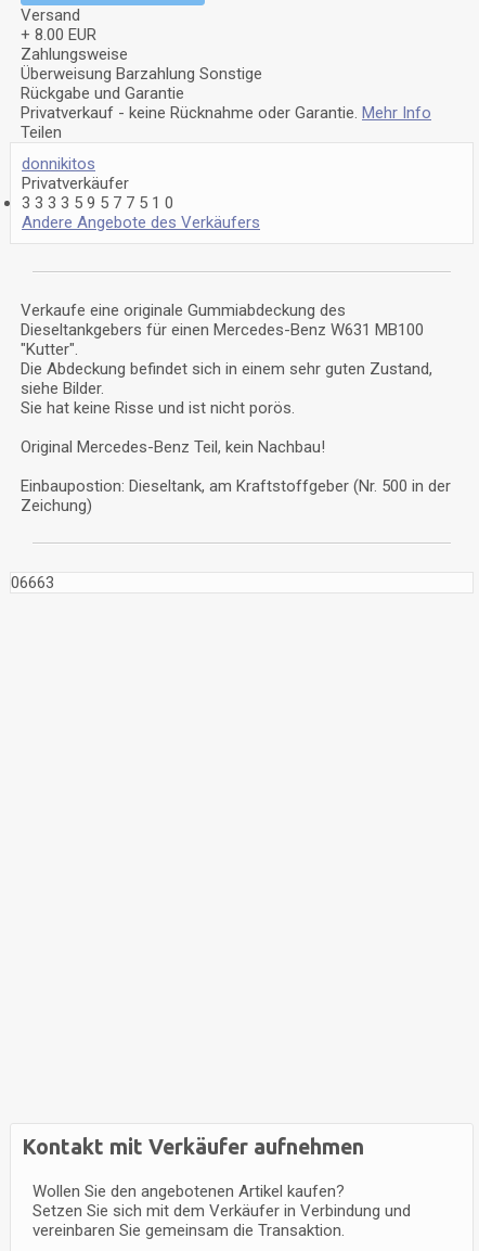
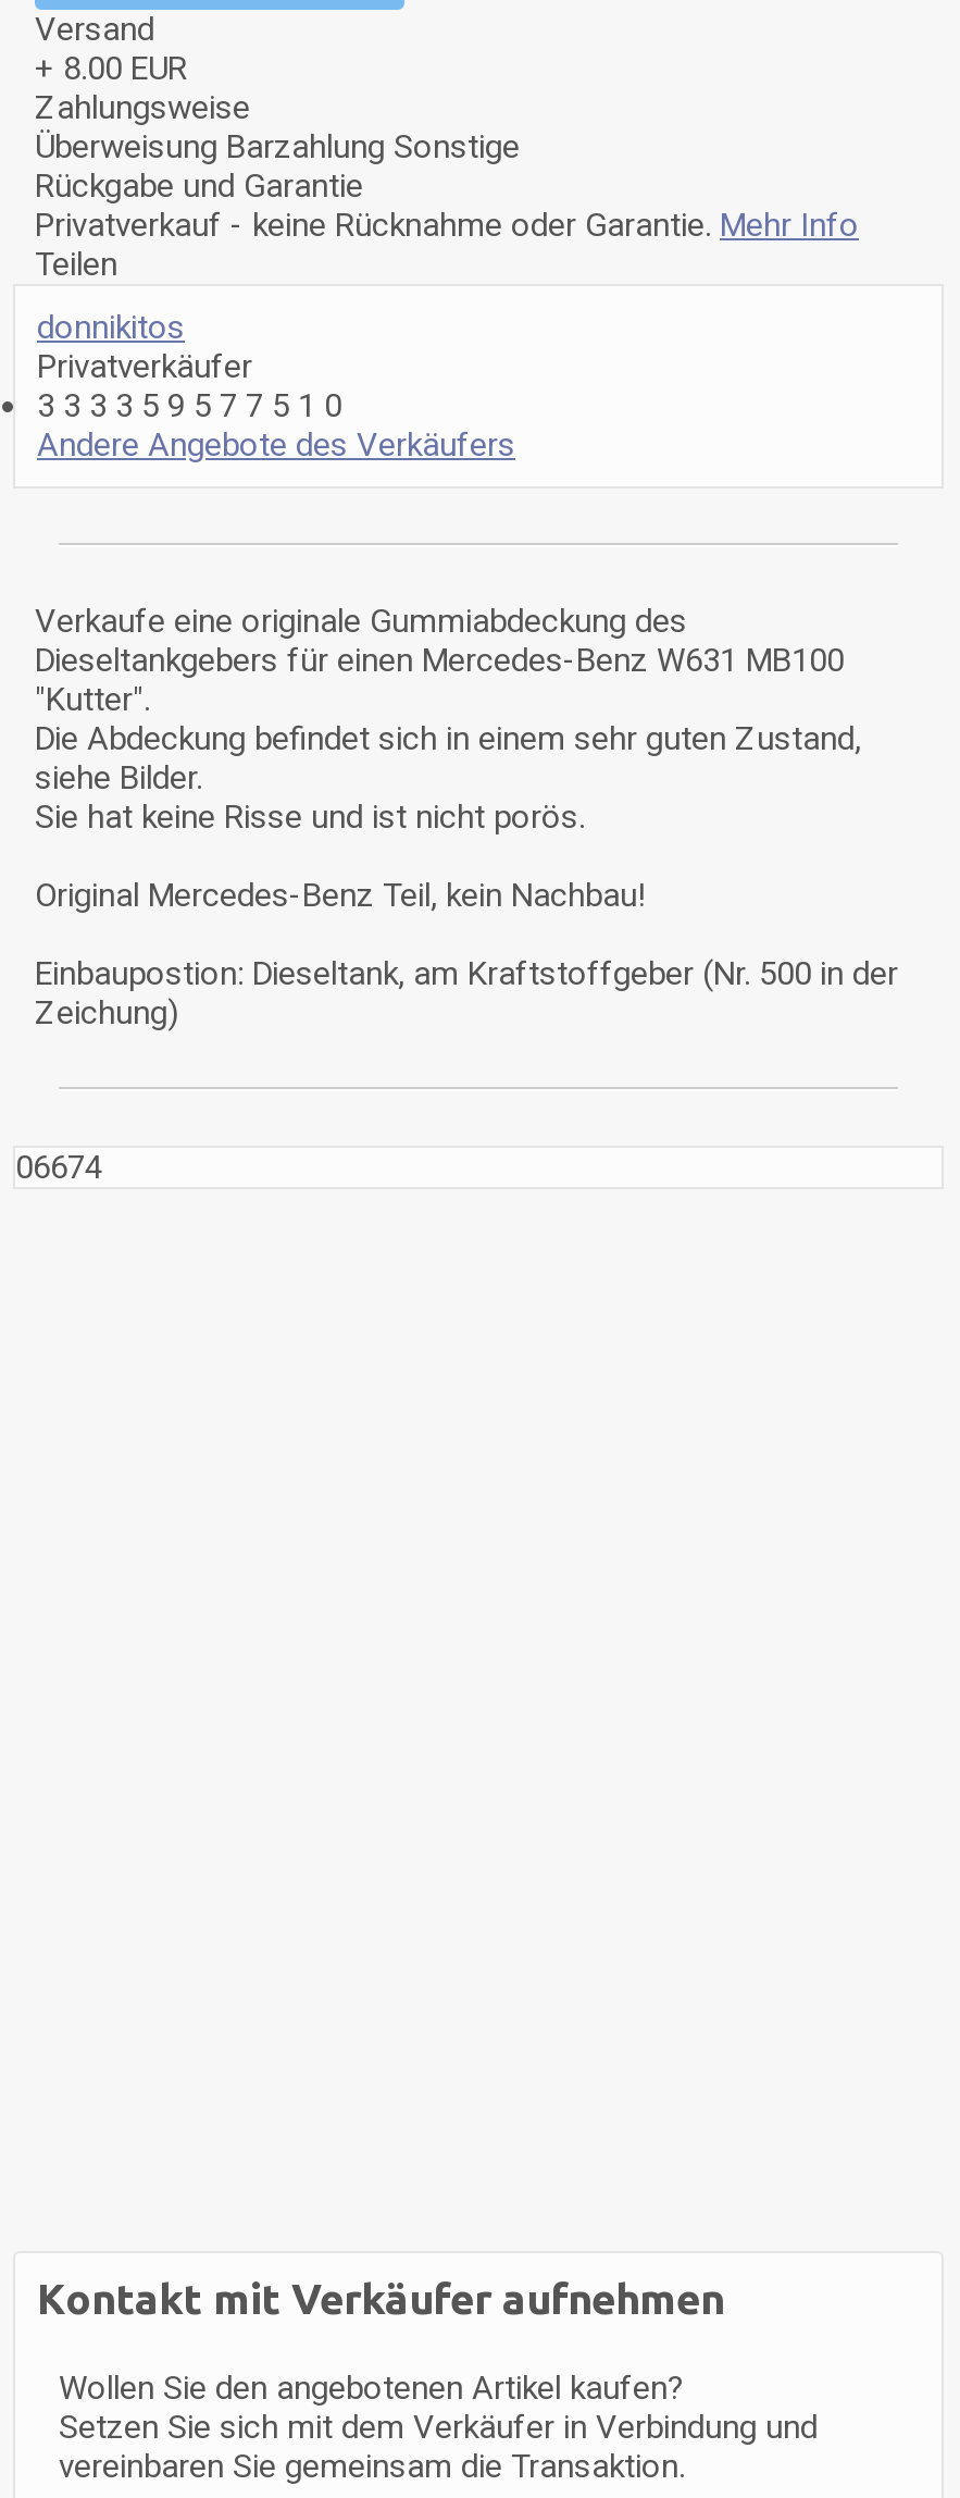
[11,573,54,592] 06663 -> [15,1148,102,1187] 06674

